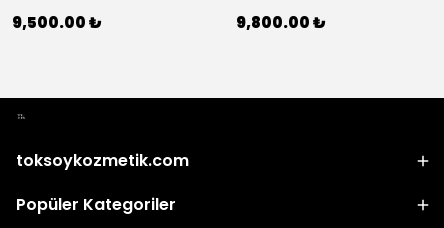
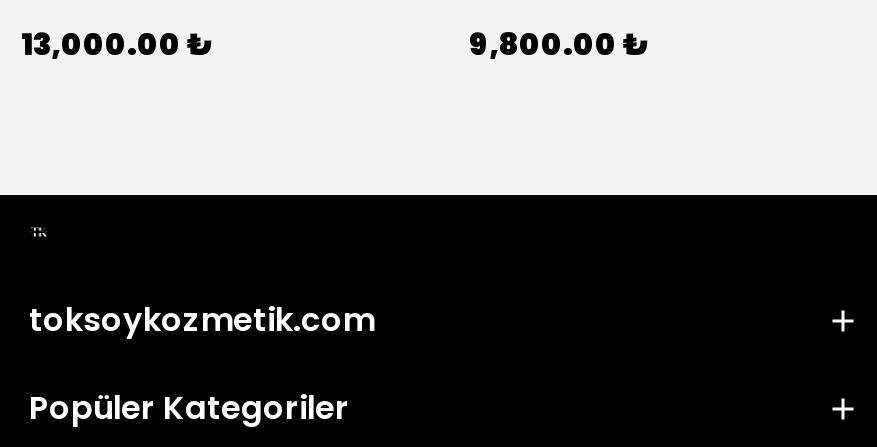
[12,12,101,33] 9,500.00 ₺ -> [21,23,211,65] 13,000.00 ₺

